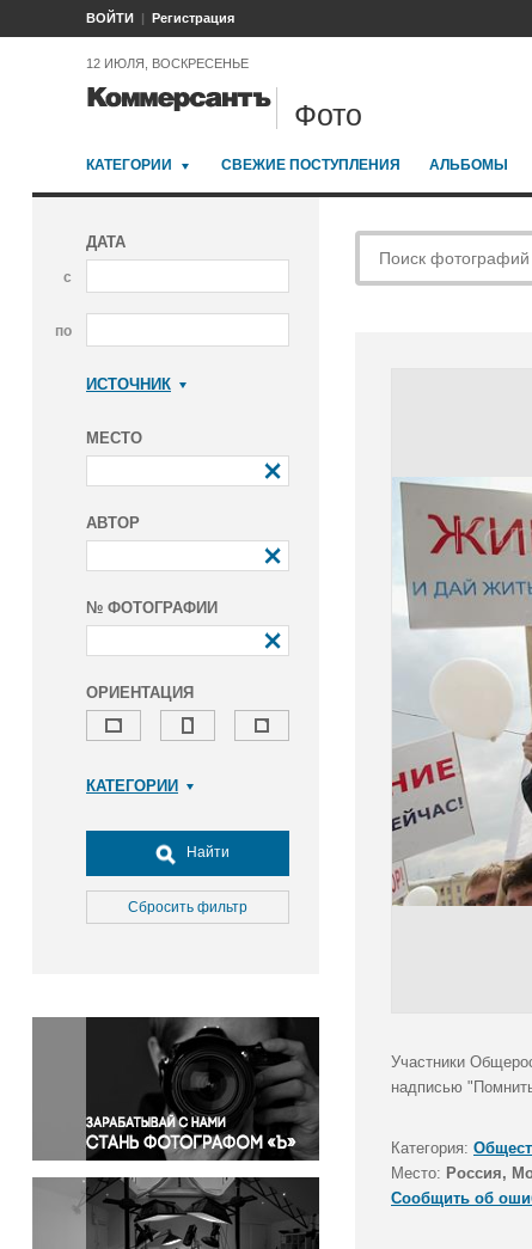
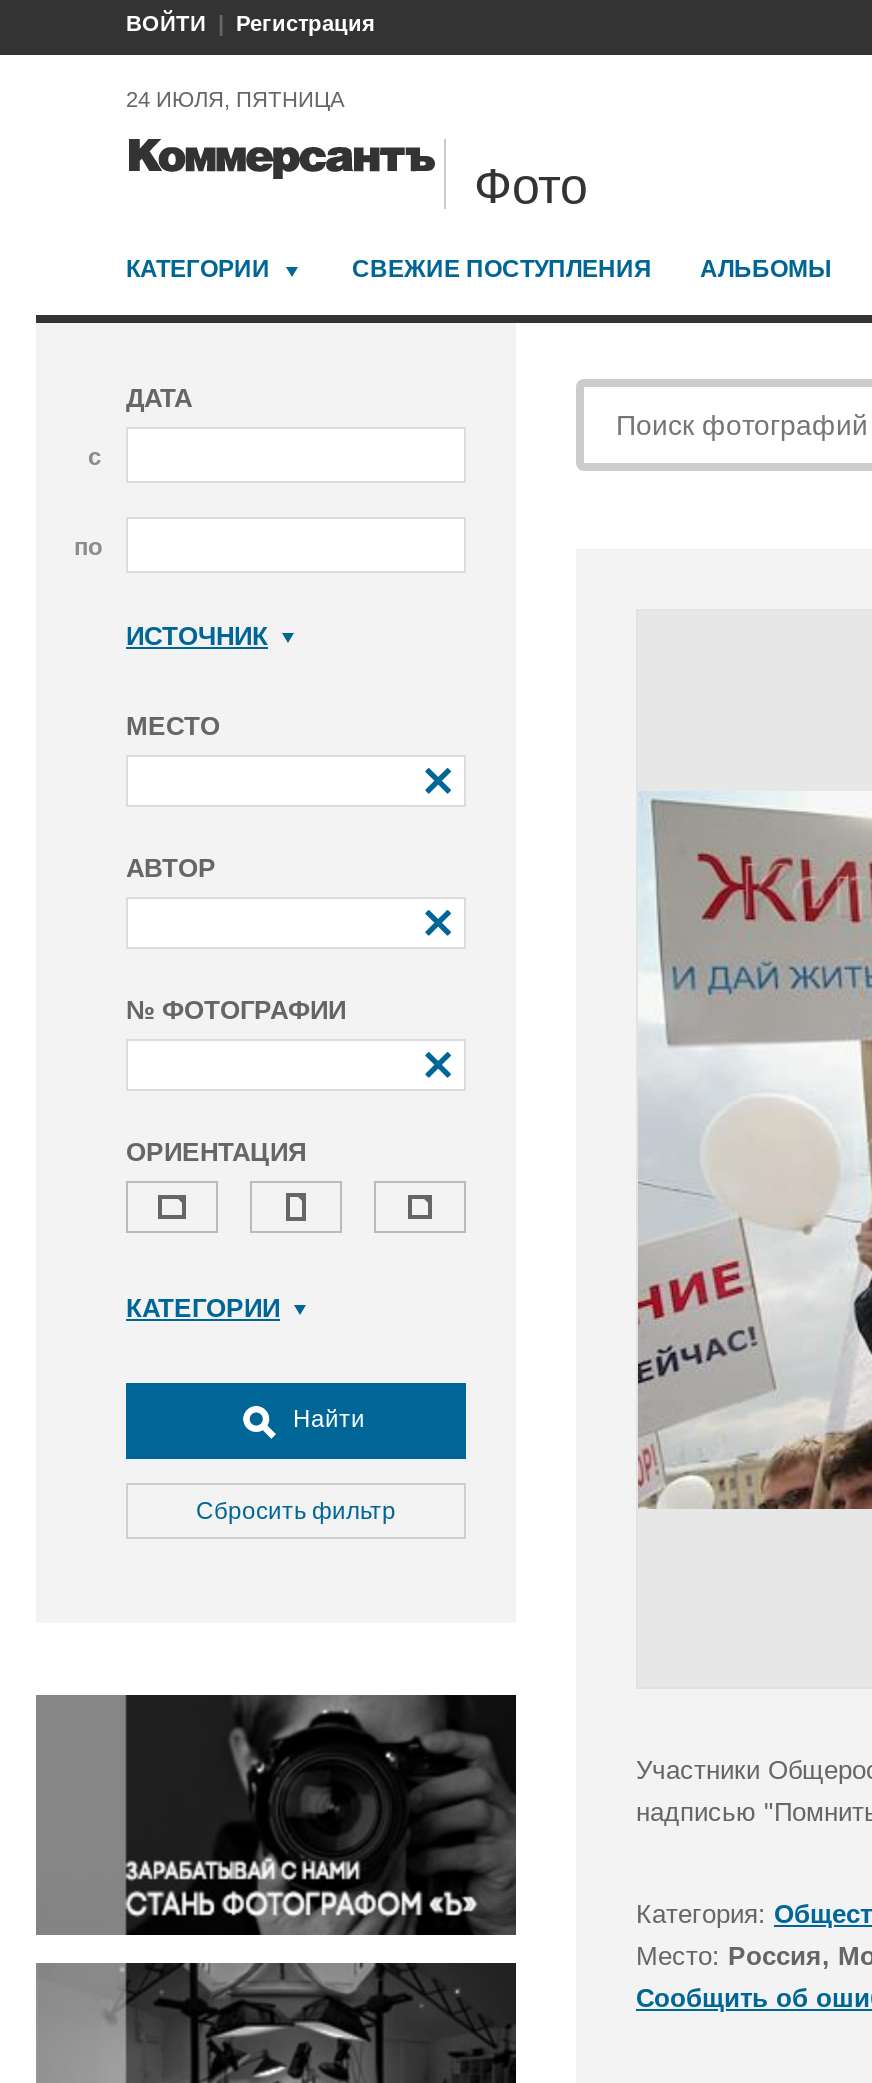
[86,56,249,71] 12 ИЮЛЯ, ВОСКРЕСЕНЬЕ -> [126,87,344,111] 24 ИЮЛЯ, ПЯТНИЦА

